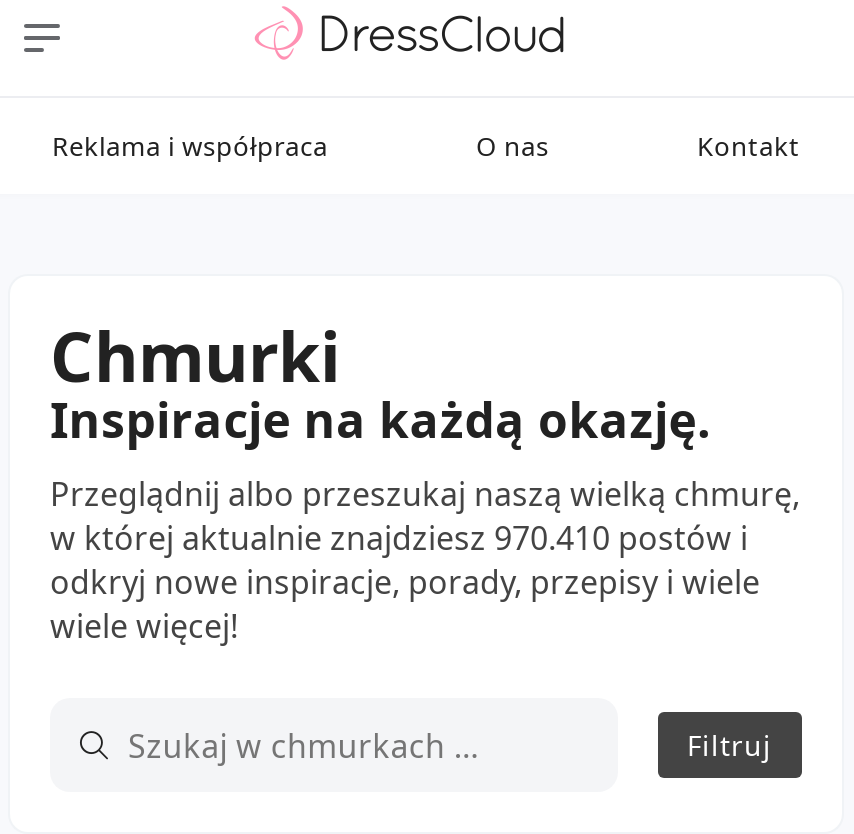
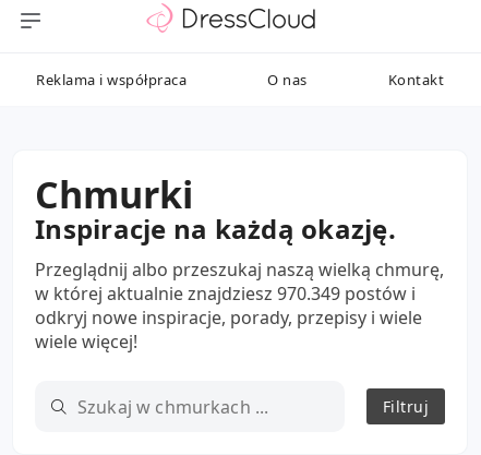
[50,516,748,560] w której aktualnie znajdziesz 970.410 postów i -> [35,282,416,306] w której aktualnie znajdziesz 970.349 postów i

